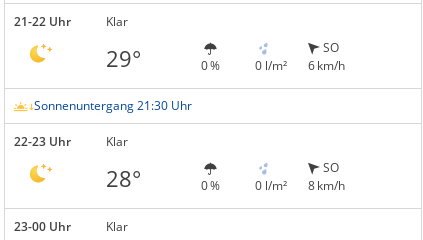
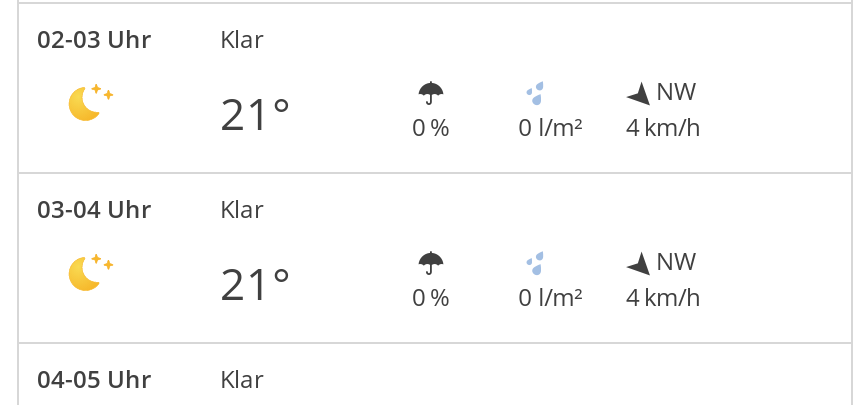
[14,13,71,30] 21-22 Uhr -> [37,22,151,56] 02-03 Uhr
[14,39,345,150] SO | 6 km/h | Sonnenuntergang 21:30 Uhr | 22-23 Uhr -> [37,73,700,226] NW | 4 km/h | 03-04 Uhr
[105,43,140,73] 29° -> [220,83,290,143] 21°
[105,163,140,193] 28° -> [220,253,290,313] 21°
[308,159,345,194] SO | 8 km/h -> [626,243,700,313] NW | 4 km/h
[14,218,71,235] 23-00 Uhr -> [37,362,151,396] 04-05 Uhr

